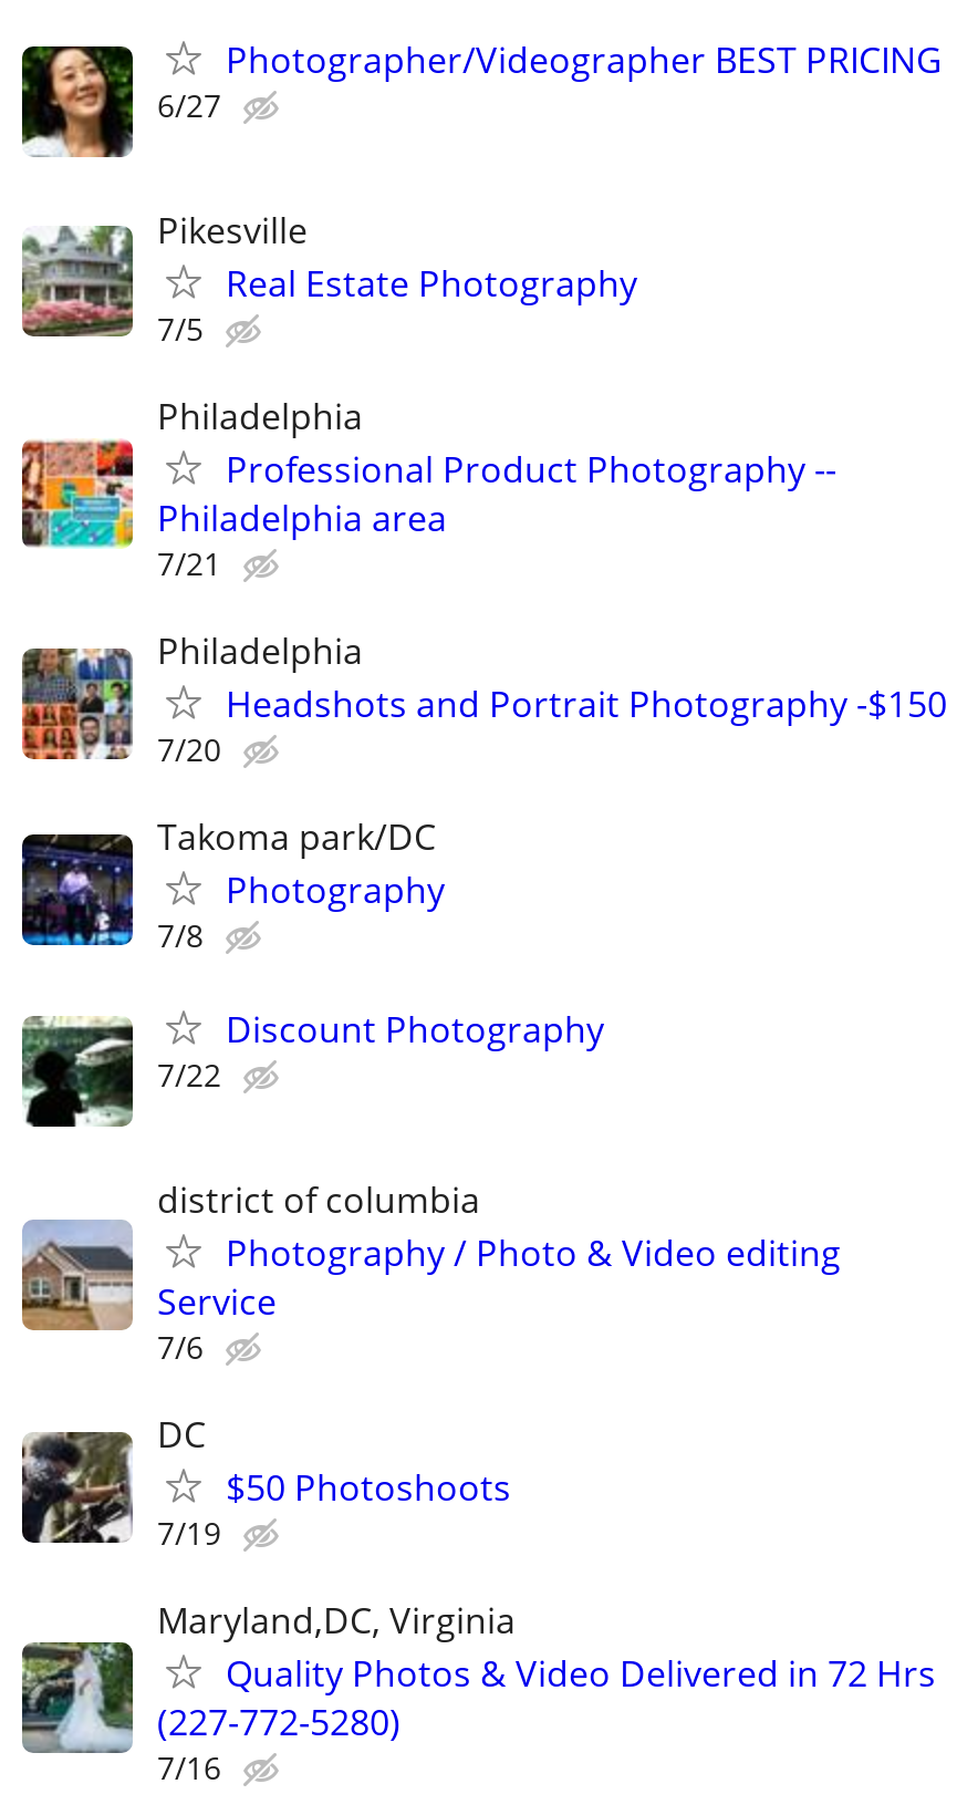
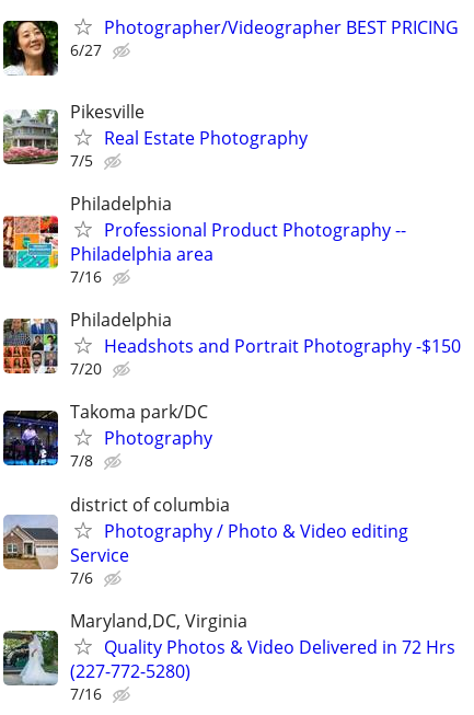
[157,543,221,585] 7/21 -> [70,266,102,287] 7/16
[22,1004,604,1129] [image] | Discount Photography | 7/22 -> none
[22,1410,511,1554] [image] | DC | $50 Photoshoots | 7/19 -> none

